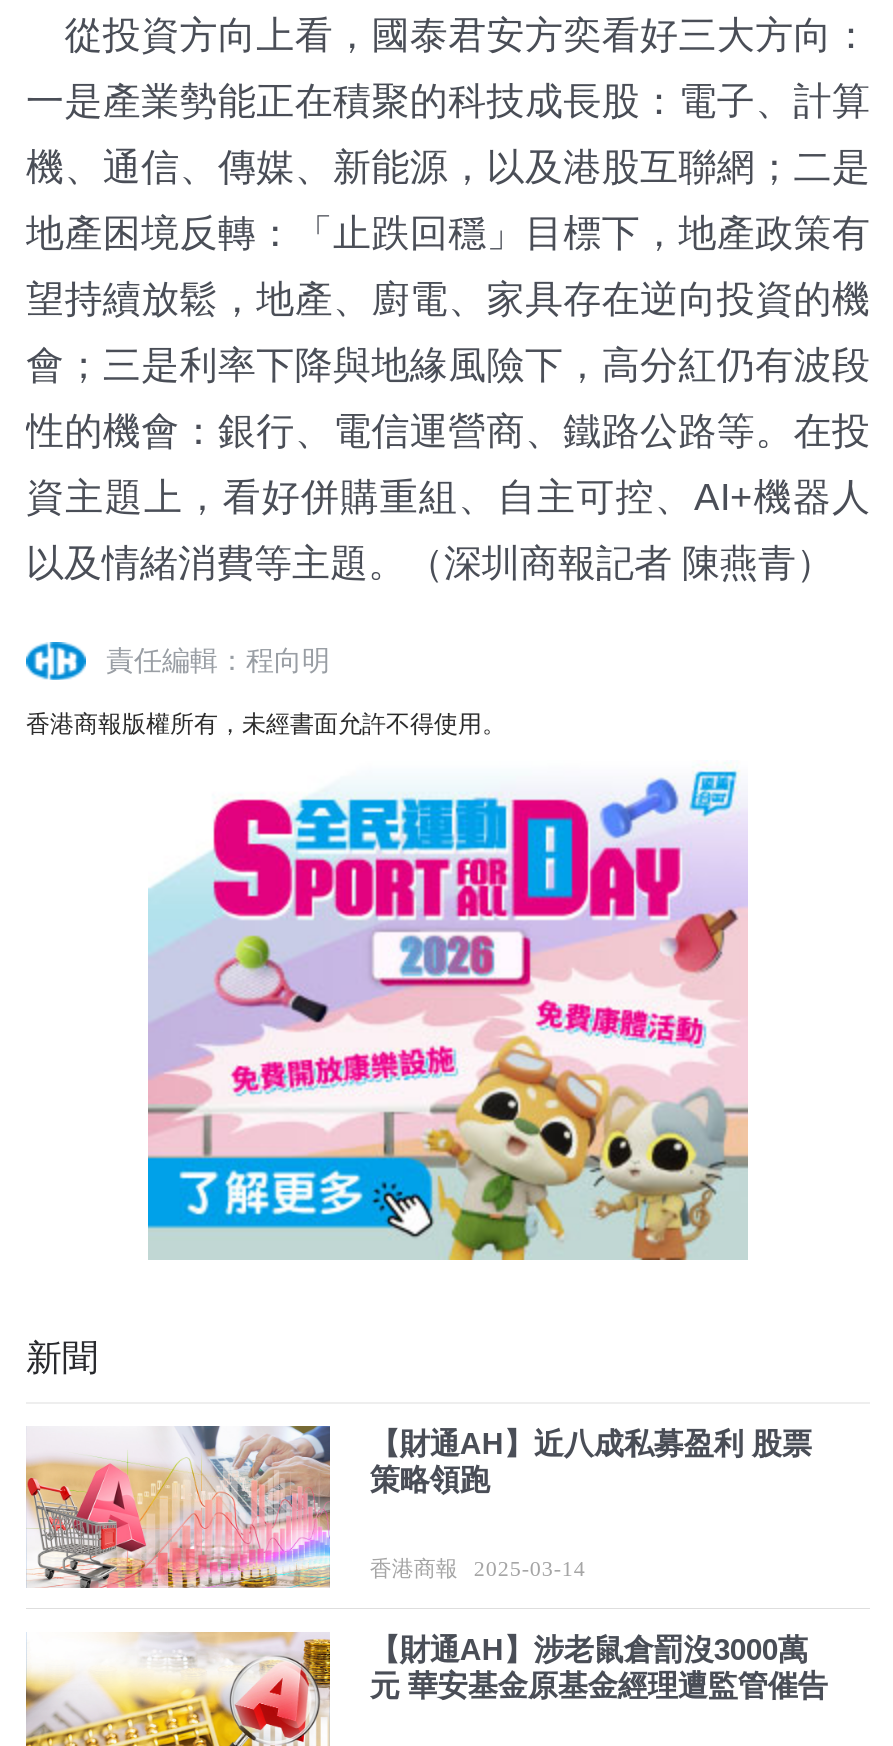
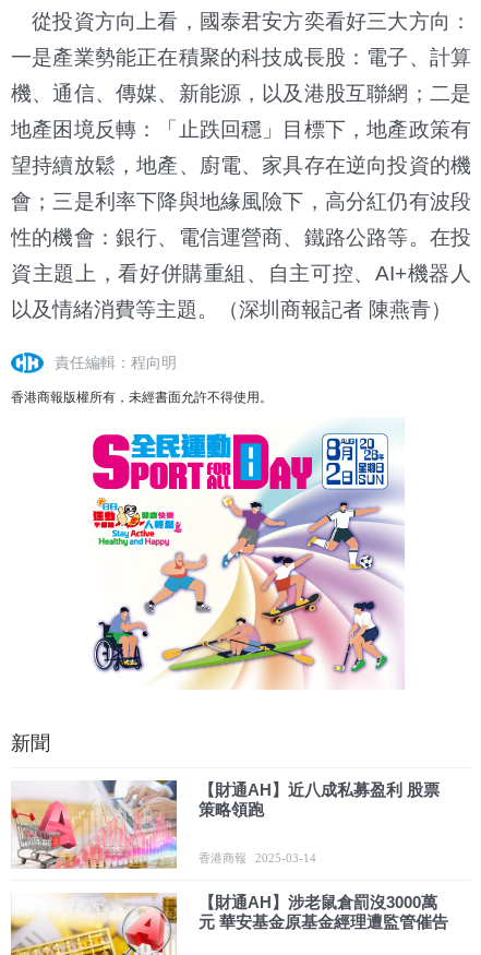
[146,770,748,1262] [image] -> [77,423,405,690] [image]

